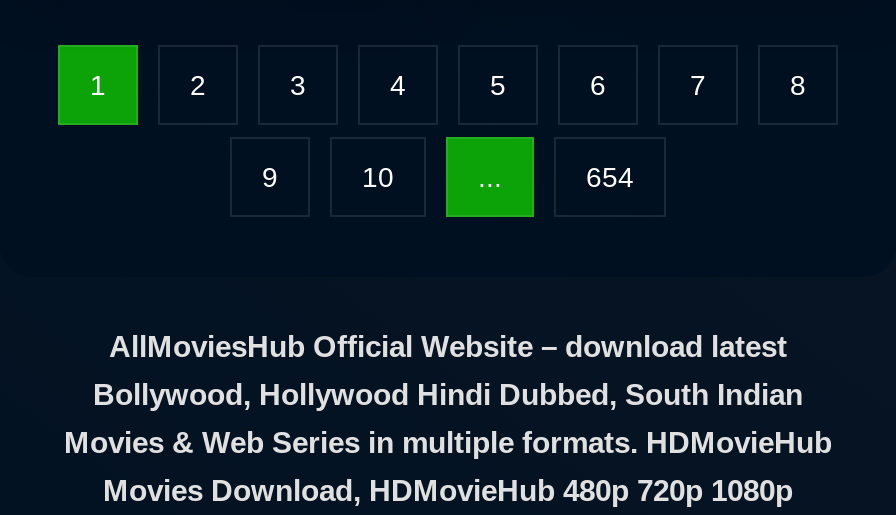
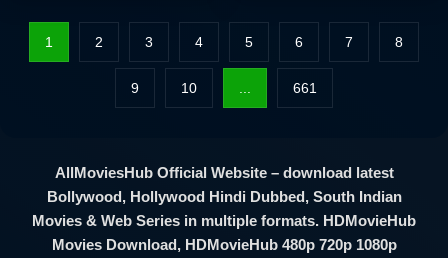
[586,160,634,192] 654 -> [293,80,317,96] 661

